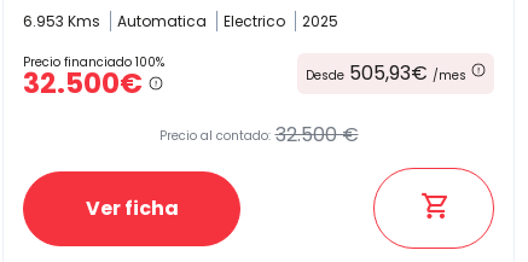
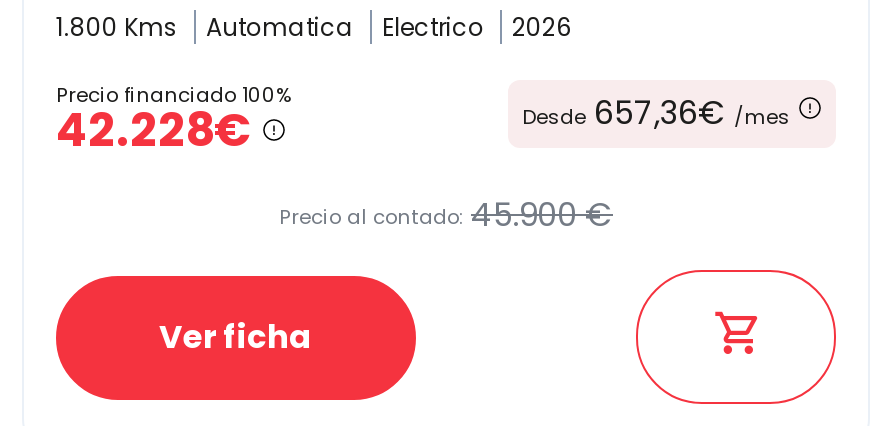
[23,11,104,32] 6.953 Kms -> [56,10,184,44] 1.800 Kms
[302,11,338,32] 2025 -> [512,10,572,44] 2026
[23,64,149,103] 32.500€ -> [56,98,262,162] 42.228€
[306,59,466,87] Desde 505,93€/mes -> [522,90,790,136] Desde 657,36€/mes
[159,121,358,149] Precio al contado: 32.500 € -> [279,192,613,238] Precio al contado: 45.900 €

